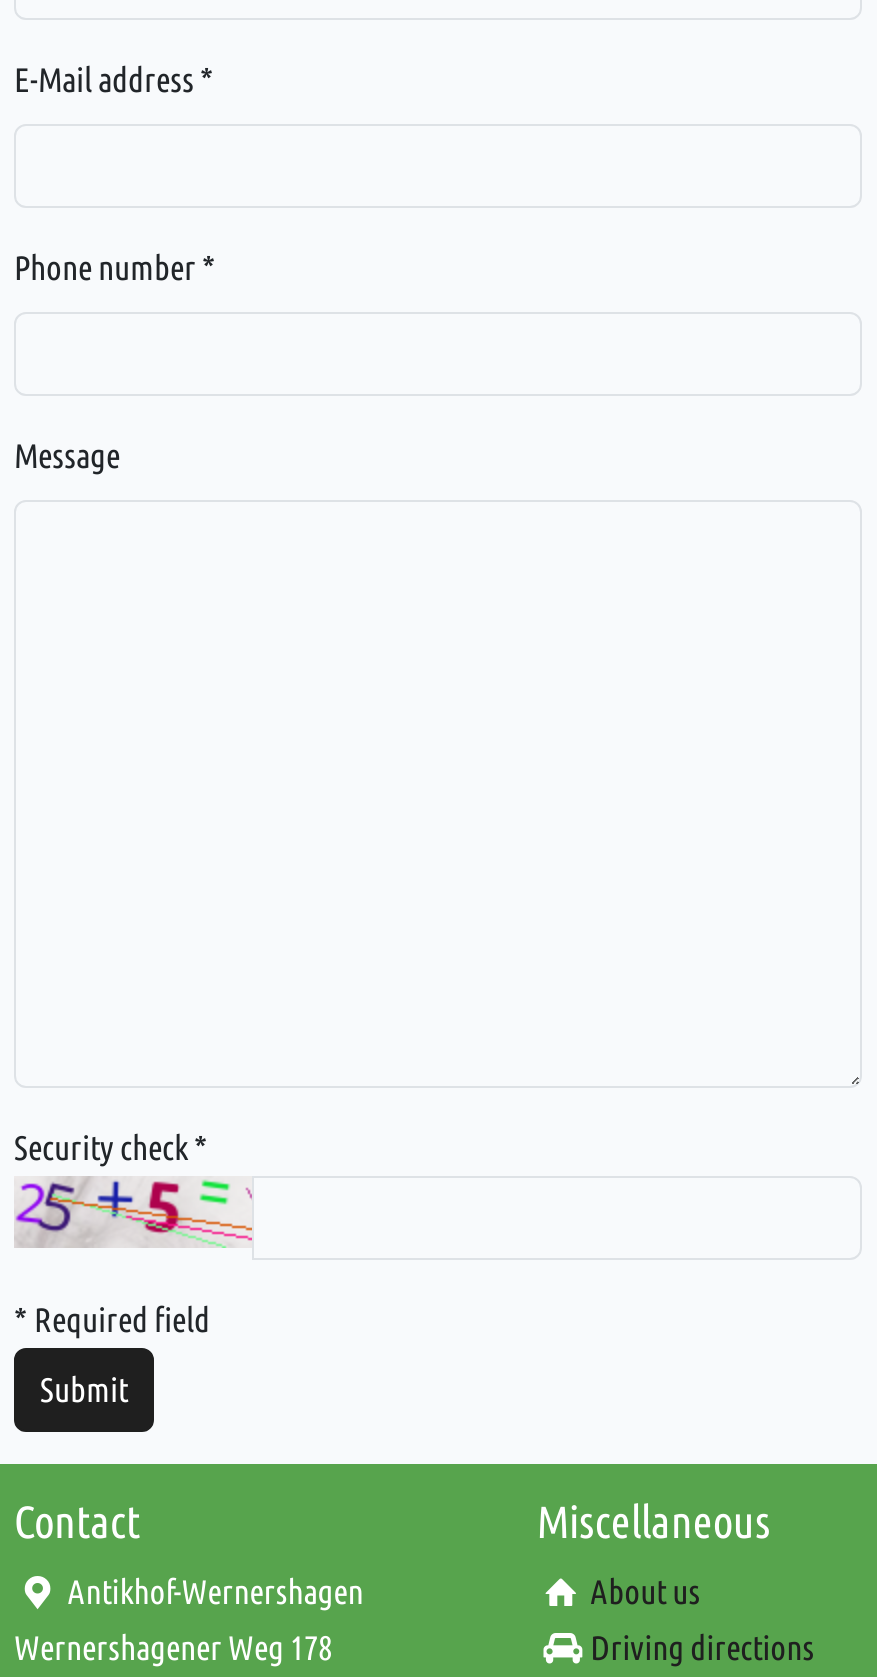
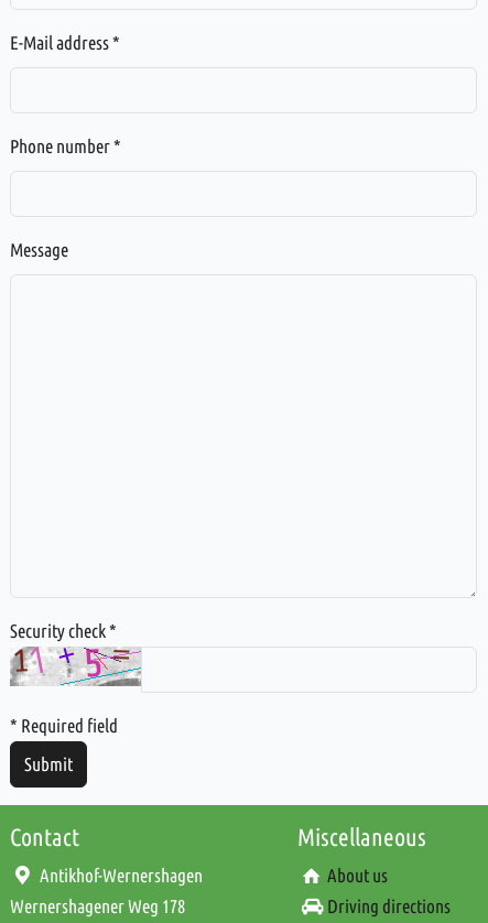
[16,1178,252,1246] [image] -> [10,647,142,686] [image]

